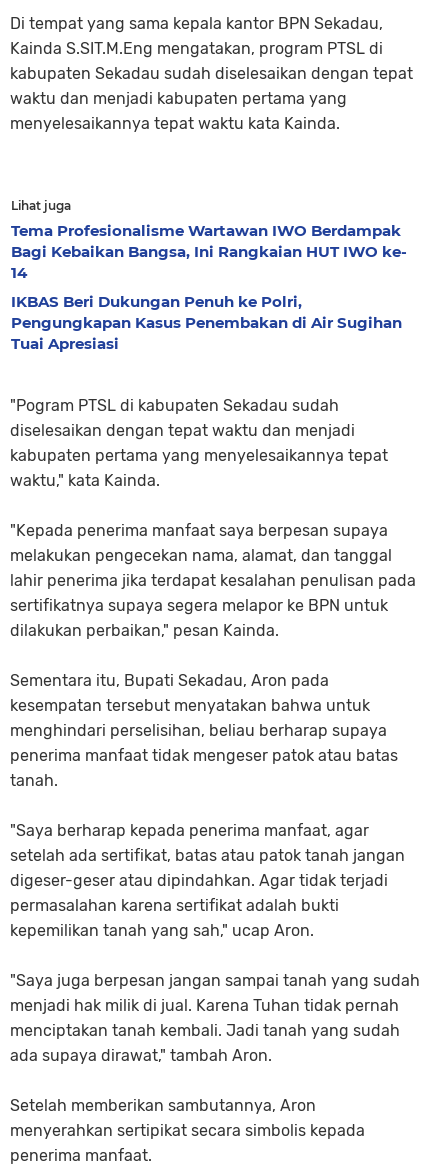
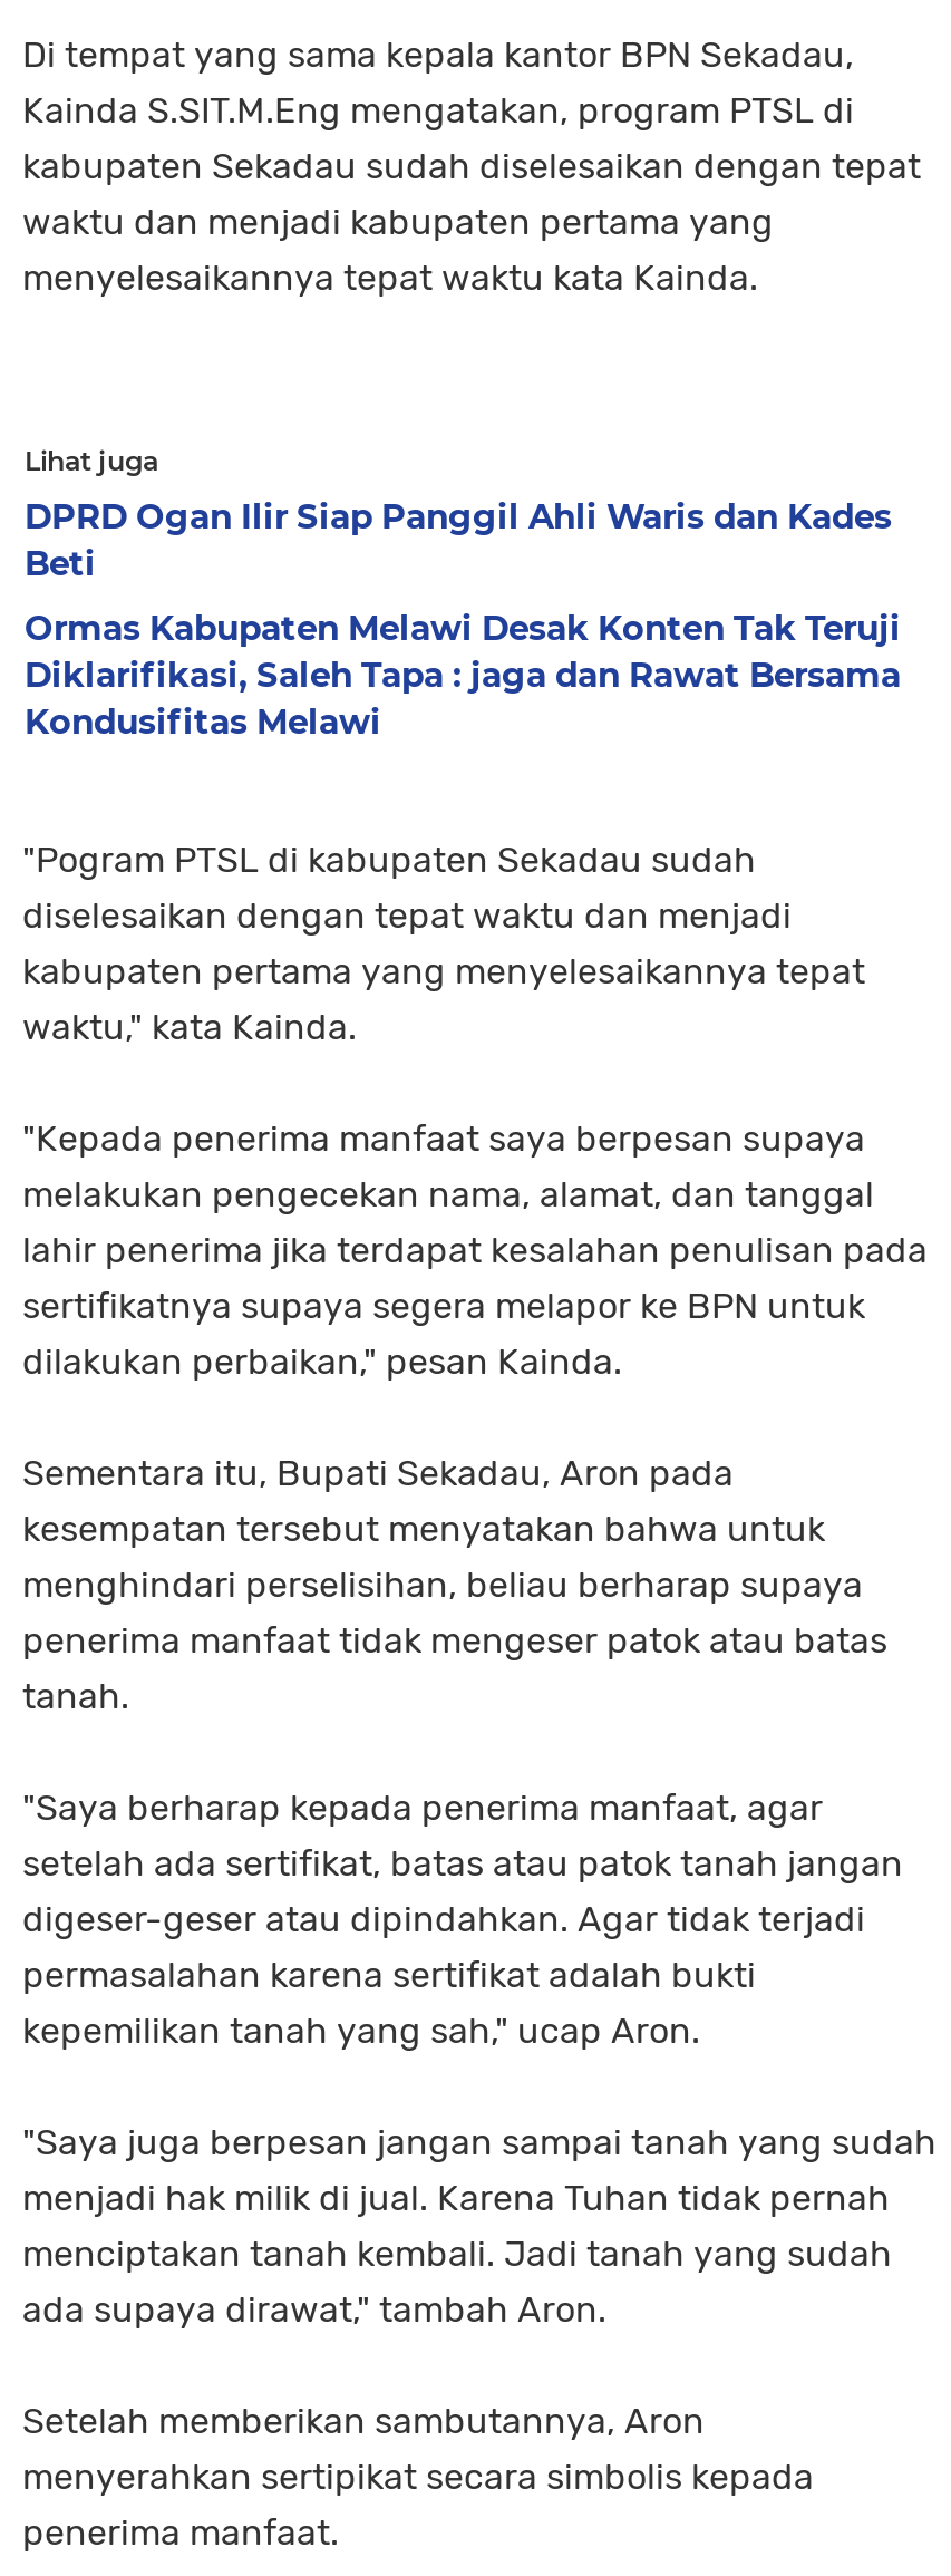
[11,221,407,282] Tema Profesionalisme Wartawan IWO Berdampak | Bagi Kebaikan Bangsa, Ini Rangkaian HUT IWO ke- | 14 -> [25,495,892,584] DPRD Ogan Ilir Siap Panggil Ahli Waris dan Kades | Beti
[11,292,402,353] IKBAS Beri Dukungan Penuh ke Polri, | Pengungkapan Kasus Penembakan di Air Sugihan | Tuai Apresiasi -> [25,607,901,743] Ormas Kabupaten Melawi Desak Konten Tak Teruji | Diklarifikasi, Saleh Tapa : jaga dan Rawat Bersama | Kondusifitas Melawi

